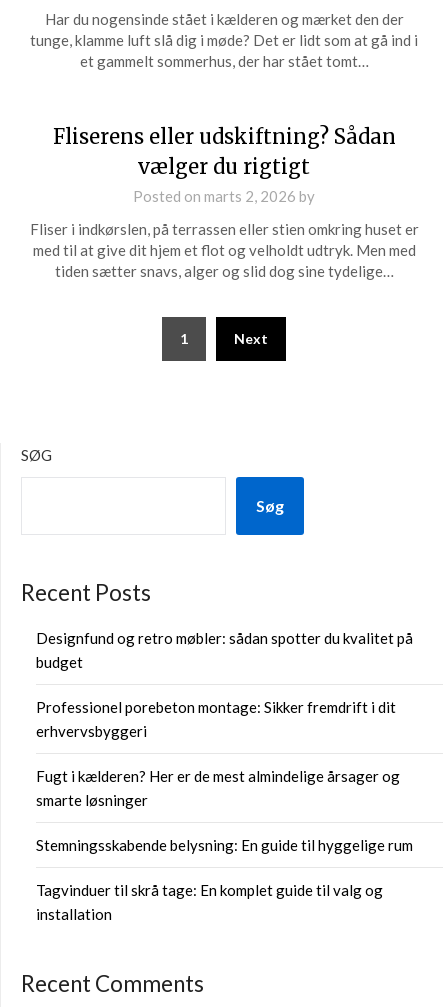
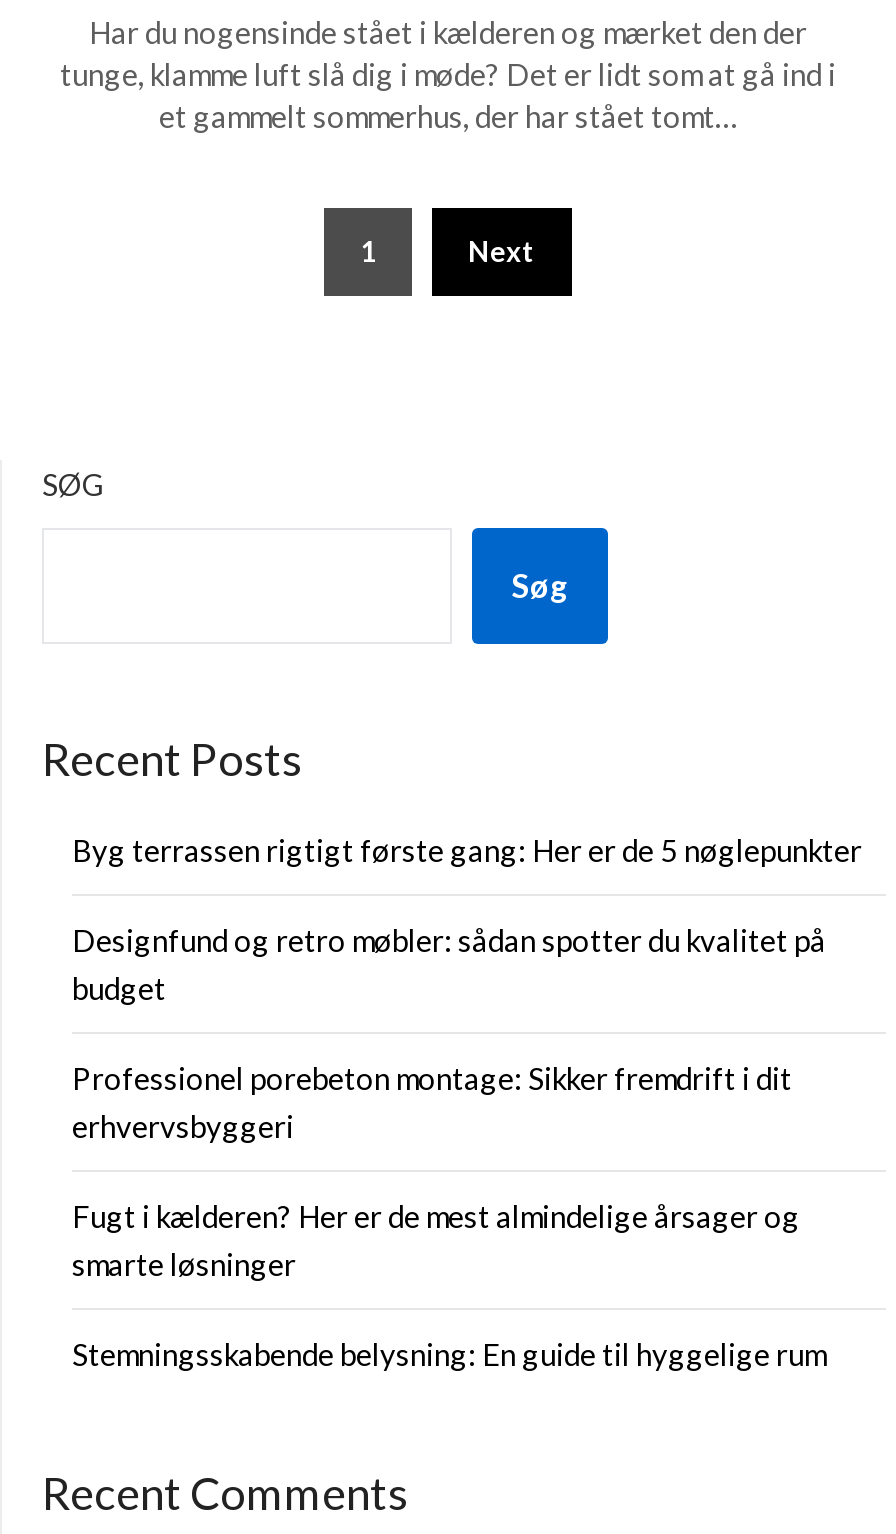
[29,124,418,280] Fliserens eller udskiftning? Sådan | vælger du rigtigt | Posted on marts 2, 2026 by | Fliser i indkørslen, på terrassen eller stien omkring huset er | med til at give dit hjem et flot og velholdt udtryk. Men med | tiden sætter snavs, alger og slid dog sine tydelige… -> none
none -> [72,832,862,868] Byg terrassen rigtigt første gang: Her er de 5 nøglepunkter
[36,881,383,923] Tagvinduer til skrå tage: En komplet guide til valg og | installation -> none

